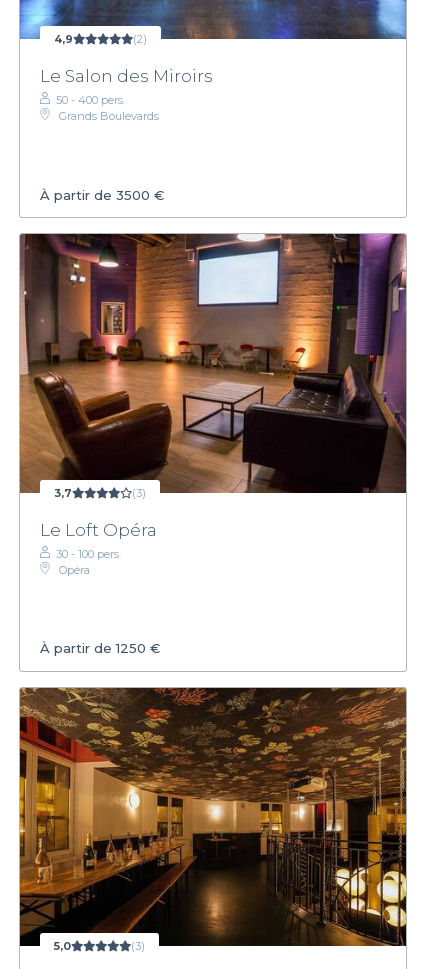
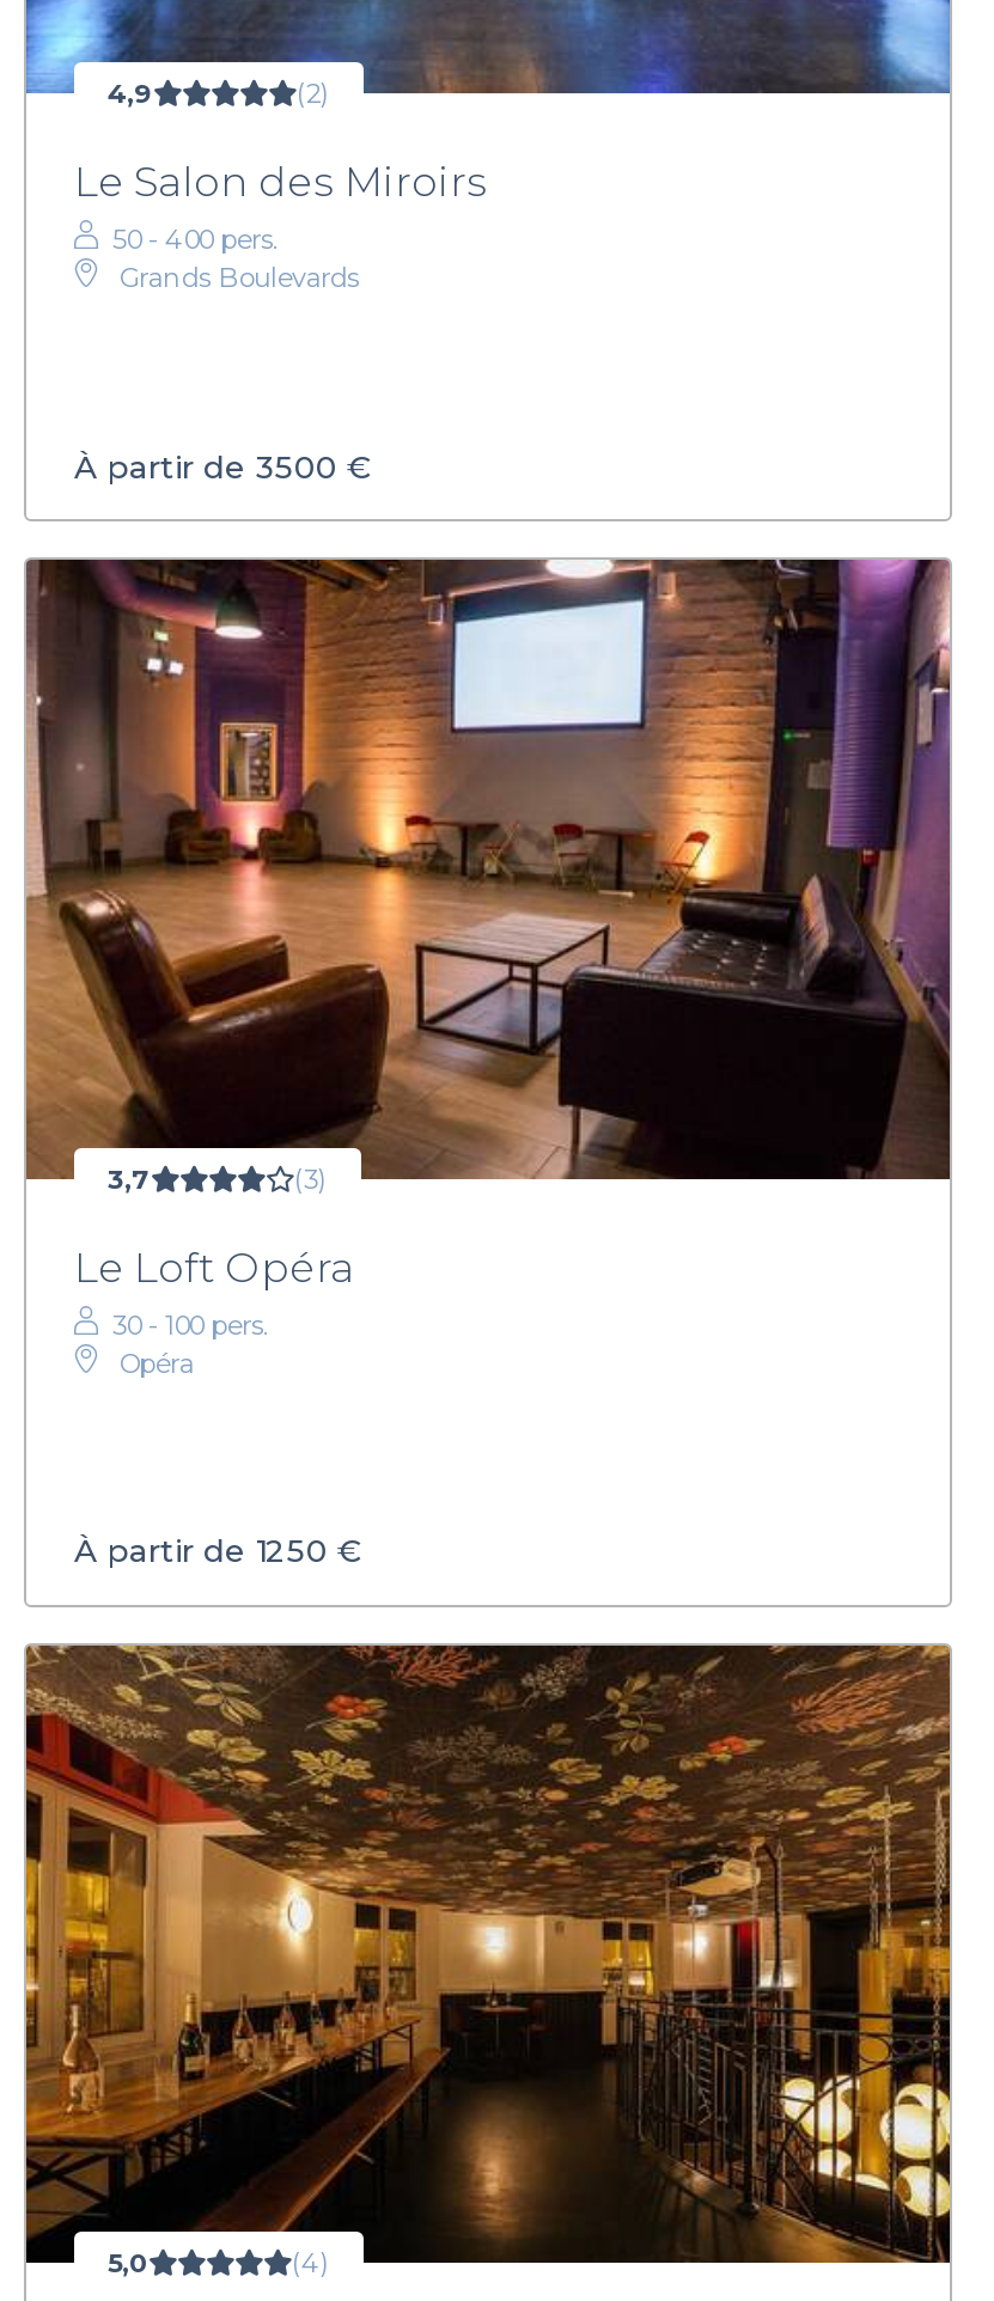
[131,939,145,953] (3) -> [292,2247,330,2280] (4)

